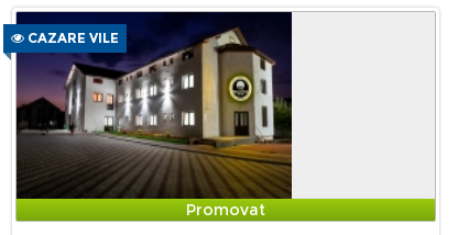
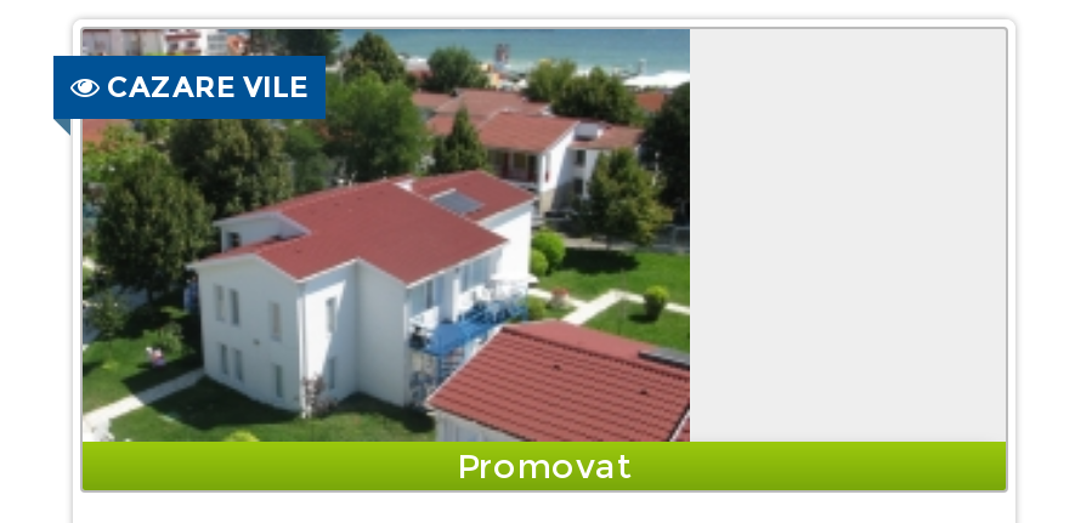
[15,11,293,200] [image] -> [80,27,692,444] [image]

